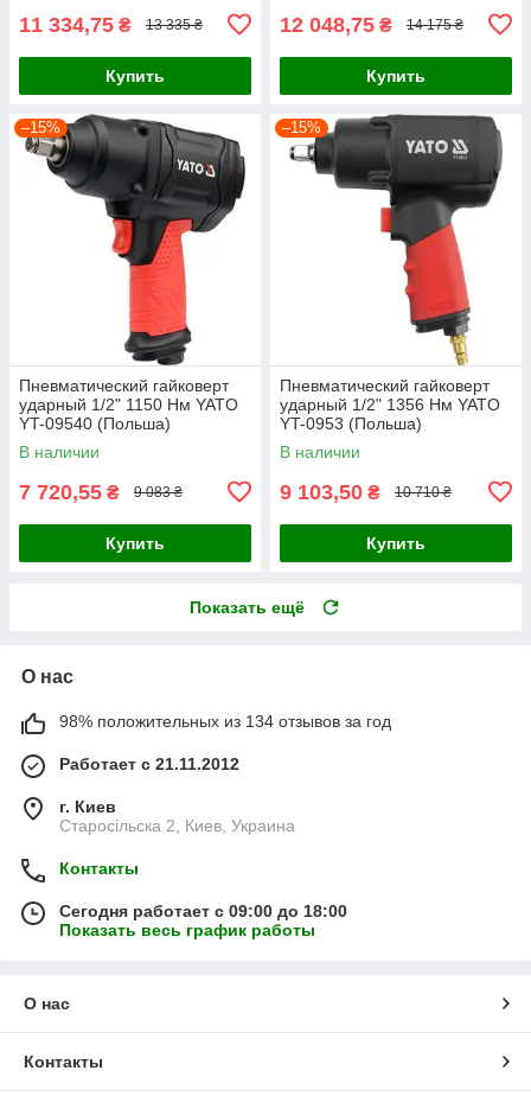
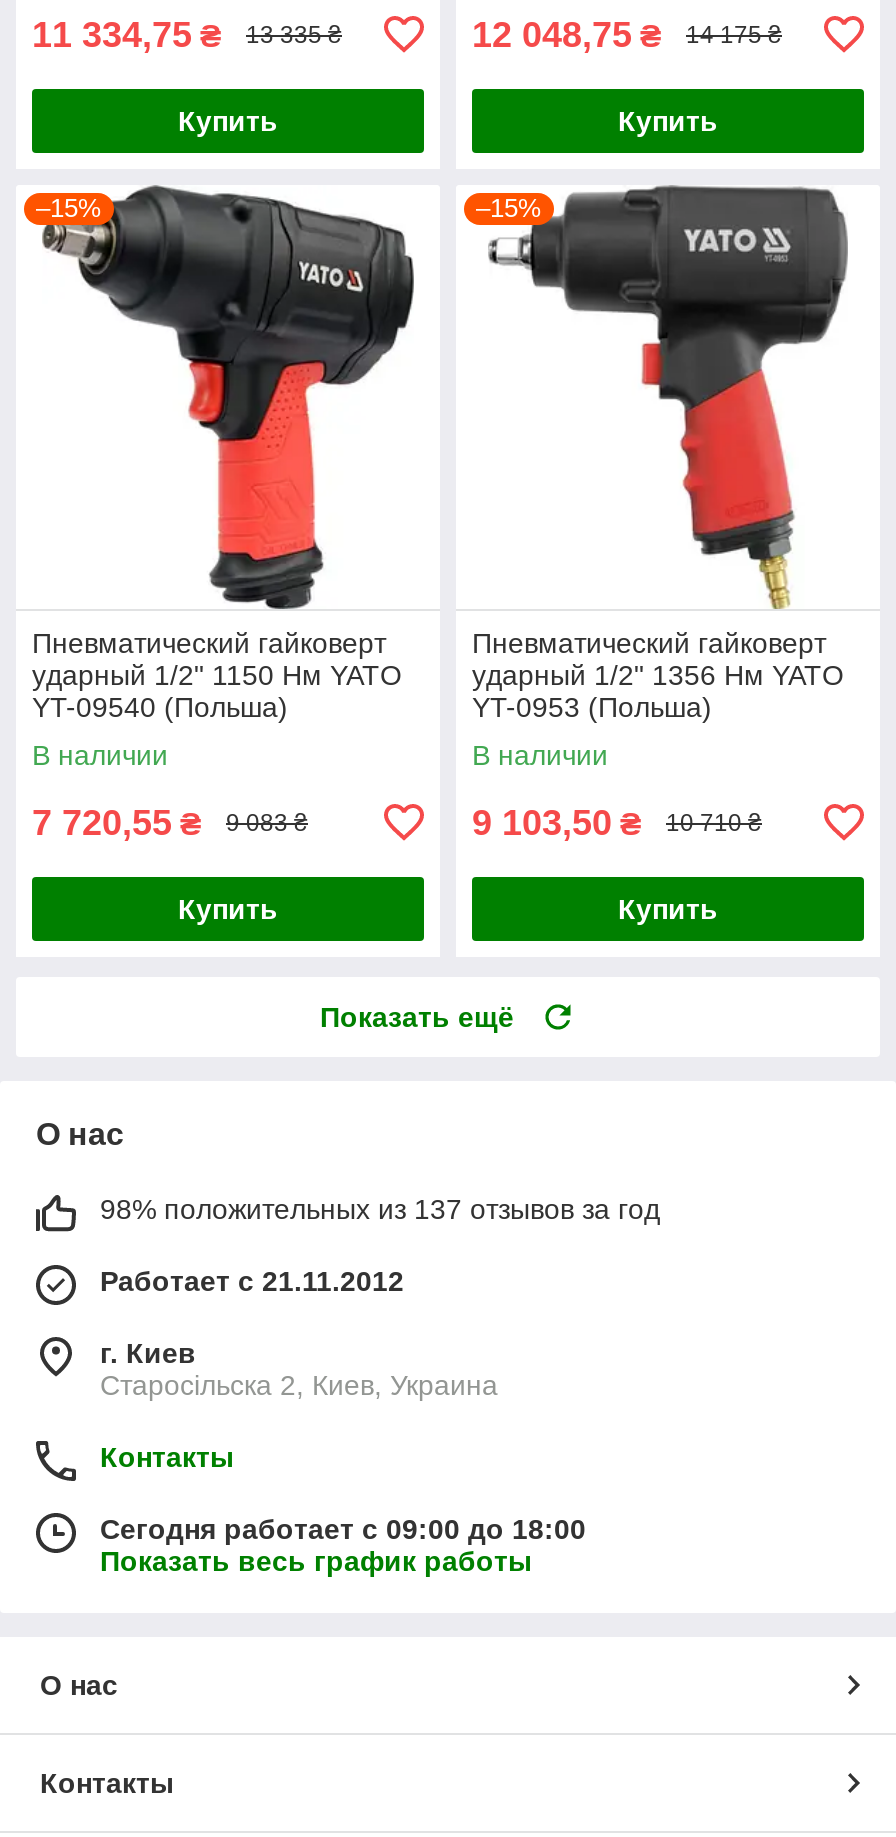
[59,711,391,730] 98% положительных из 134 отзывов за год -> [100,1193,660,1225] 98% положительных из 137 отзывов за год

